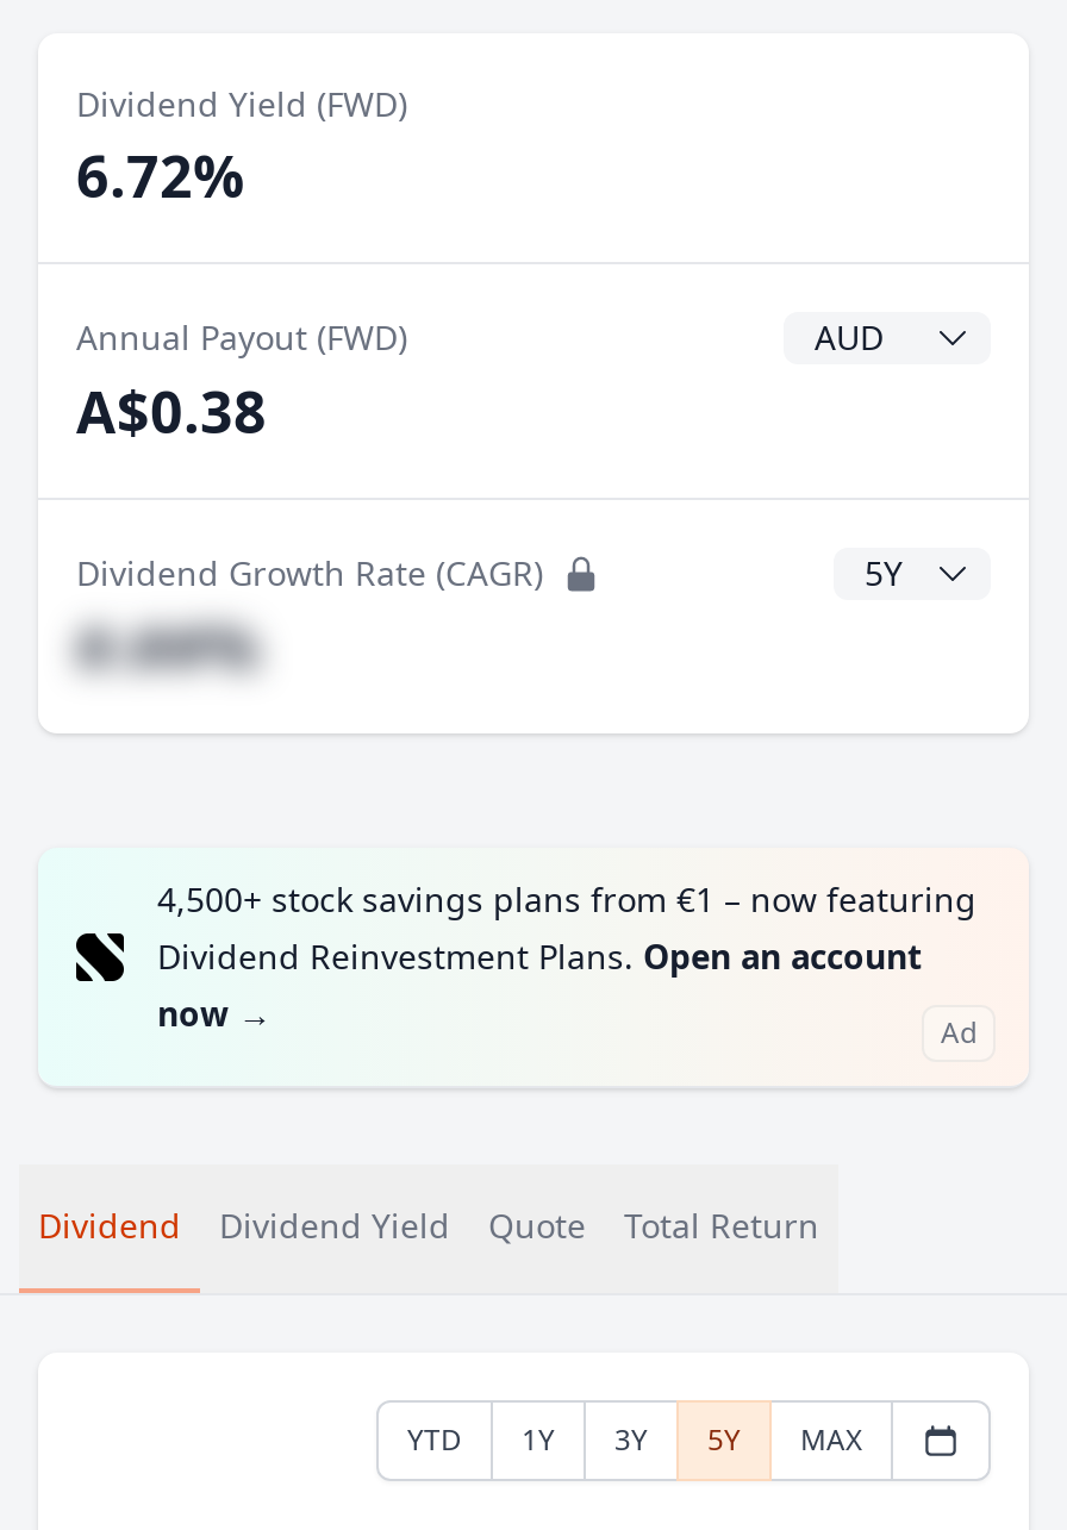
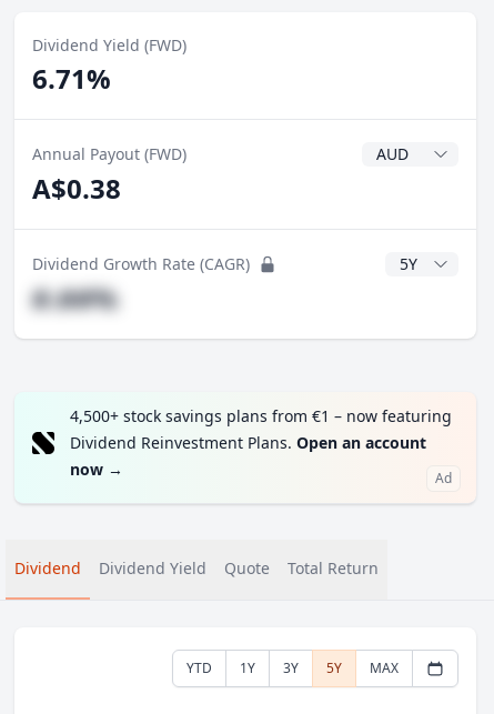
[76,136,245,214] 6.72% -> [32,60,111,97] 6.71%

